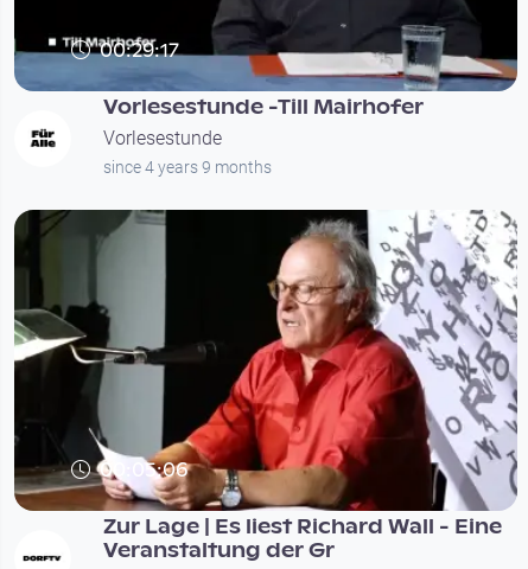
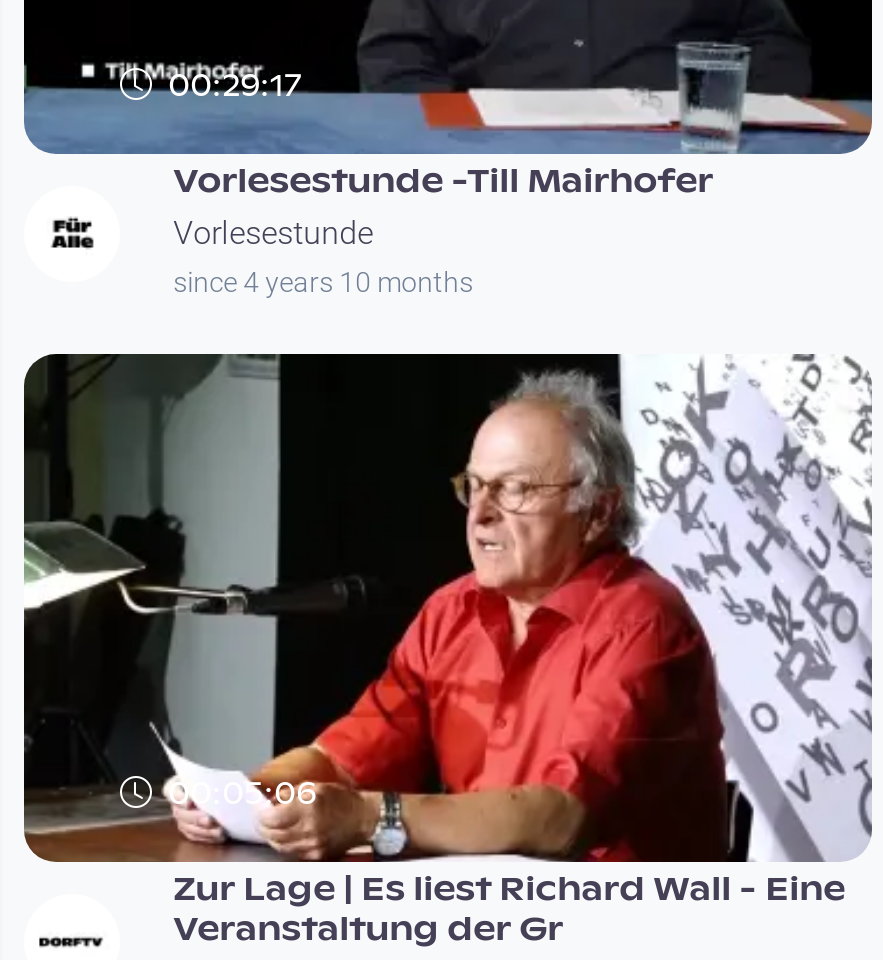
[103,158,271,177] since 4 years 9 months -> [173,266,473,298] since 4 years 10 months

